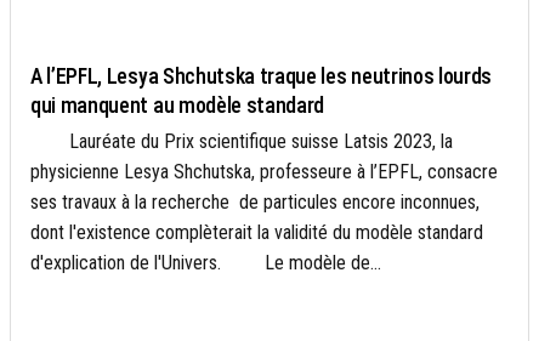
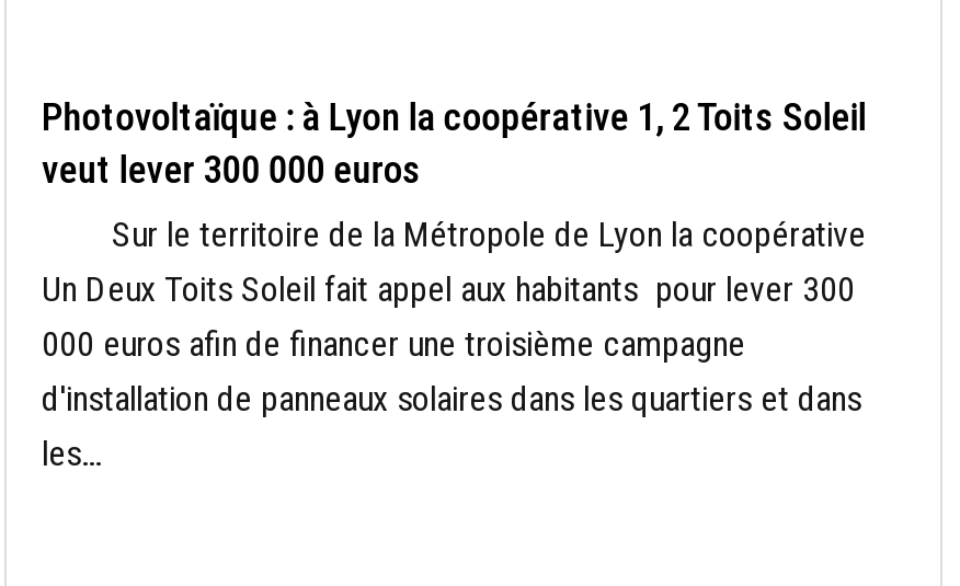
[30,64,492,118] A l’EPFL, Lesya Shchutska traque les neutrinos lourds | qui manquent au modèle standard -> [42,96,866,192] Photovoltaïque : à Lyon la coopérative 1, 2 Toits Soleil | veut lever 300 000 euros
[30,130,498,274] Lauréate du Prix scientifique suisse Latsis 2023, la | physicienne Lesya Shchutska, professeure à l’EPFL, consacre | ses travaux à la recherche de particules encore inconnues, | dont l'existence complèterait la validité du modèle standard | d'explication de l'Univers. Le modèle de... -> [42,214,866,474] Sur le territoire de la Métropole de Lyon la coopérative | Un Deux Toits Soleil fait appel aux habitants pour lever 300 | 000 euros afin de financer une troisième campagne | d'installation de panneaux solaires dans les quartiers et dans | les...

